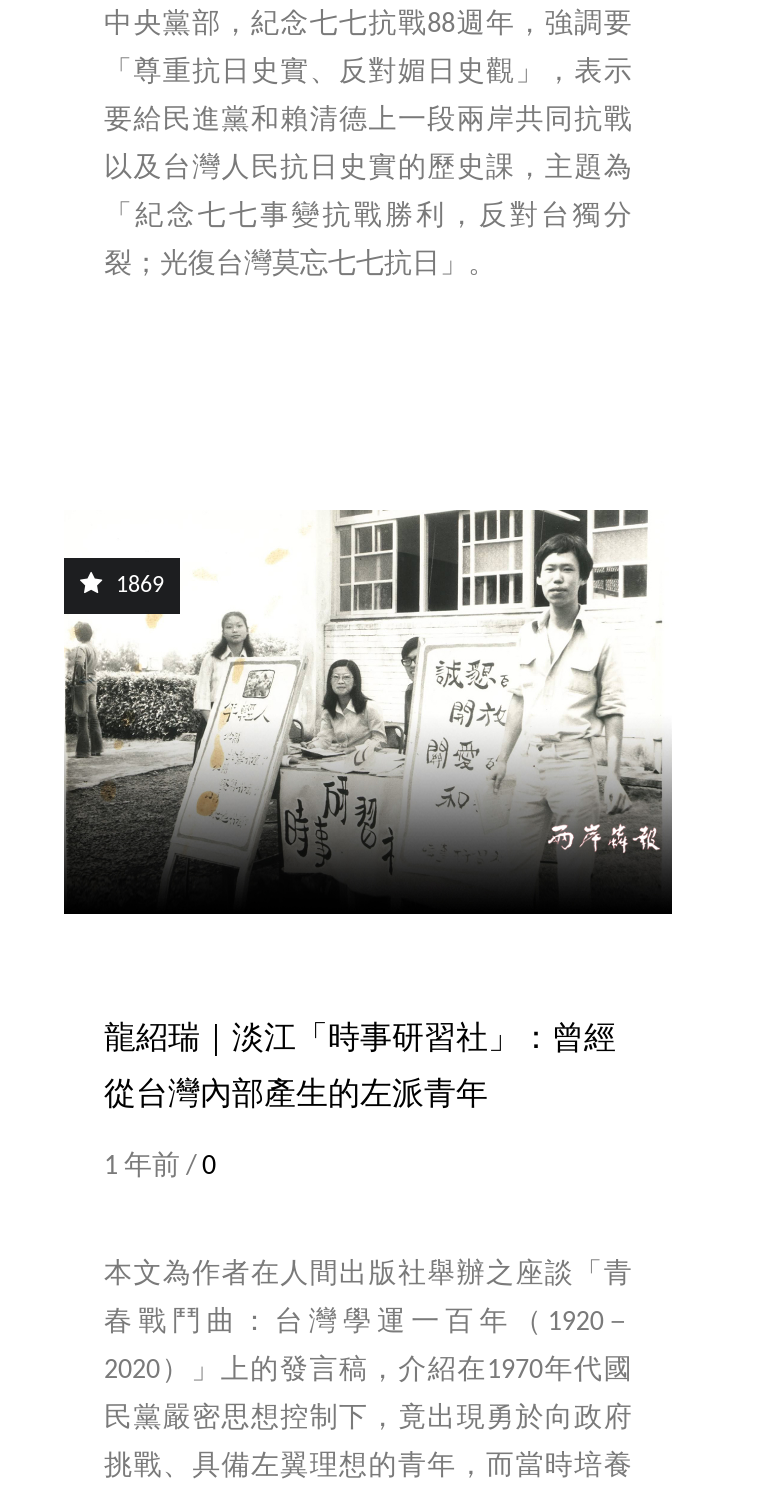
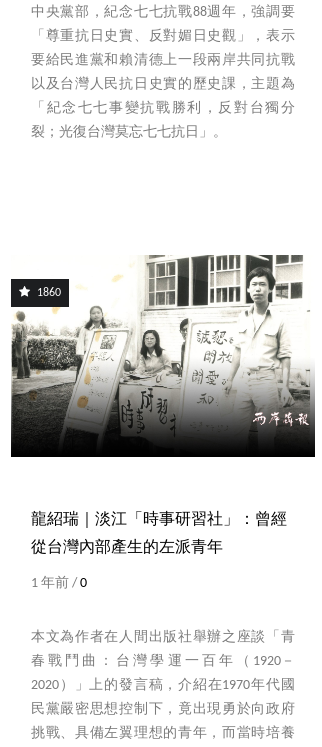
[110,573,164,597] 1869 -> [34,287,61,299] 1860

